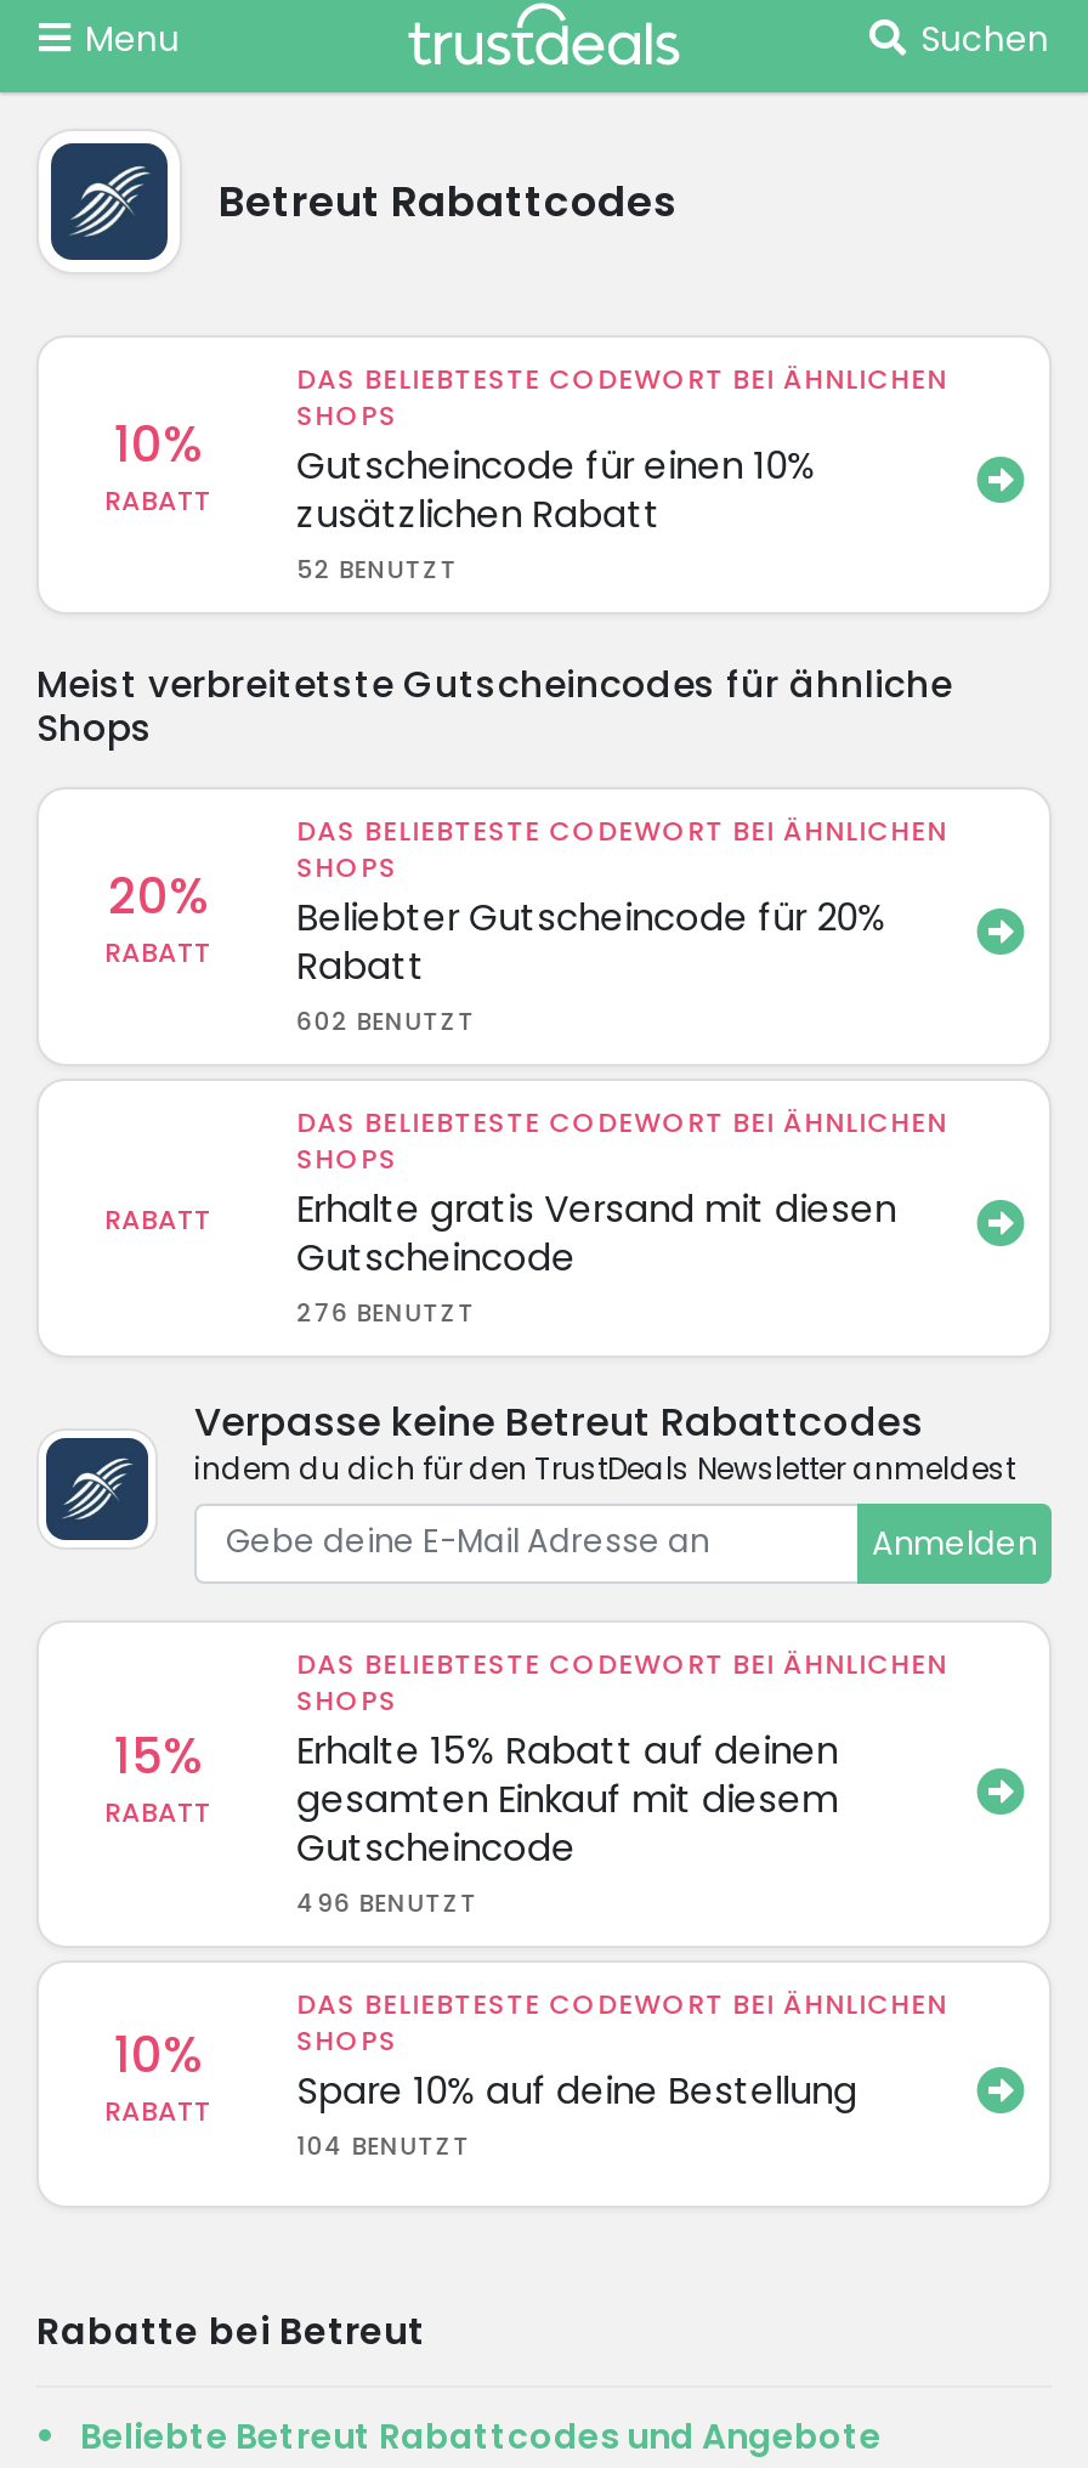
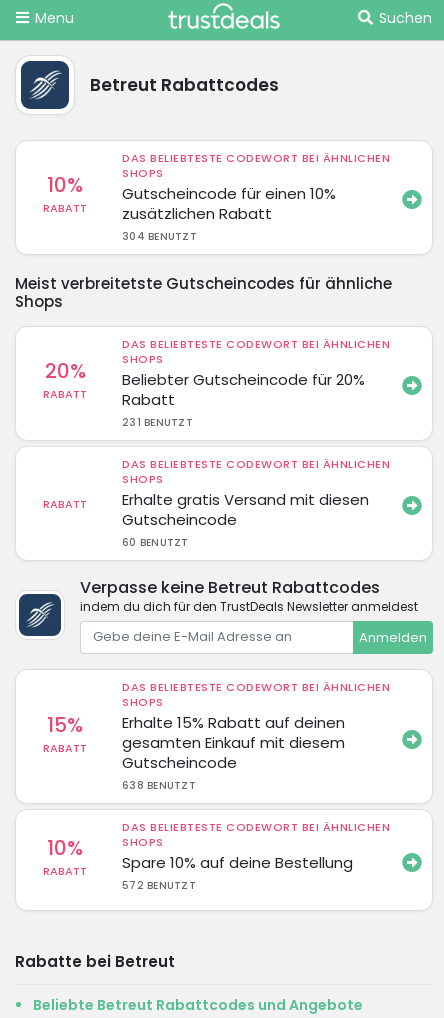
[297,550,458,587] 52 BENUTZT -> [122,228,197,243] 304 BENUTZT
[297,1002,476,1038] 602 BENUTZT -> [122,414,193,429] 231 BENUTZT
[297,1294,476,1330] 276 BENUTZT -> [122,534,189,549] 60 BENUTZT
[297,1885,478,1921] 496 BENUTZT -> [122,778,196,793] 638 BENUTZT
[297,2128,471,2164] 104 BENUTZT -> [122,878,196,893] 572 BENUTZT

